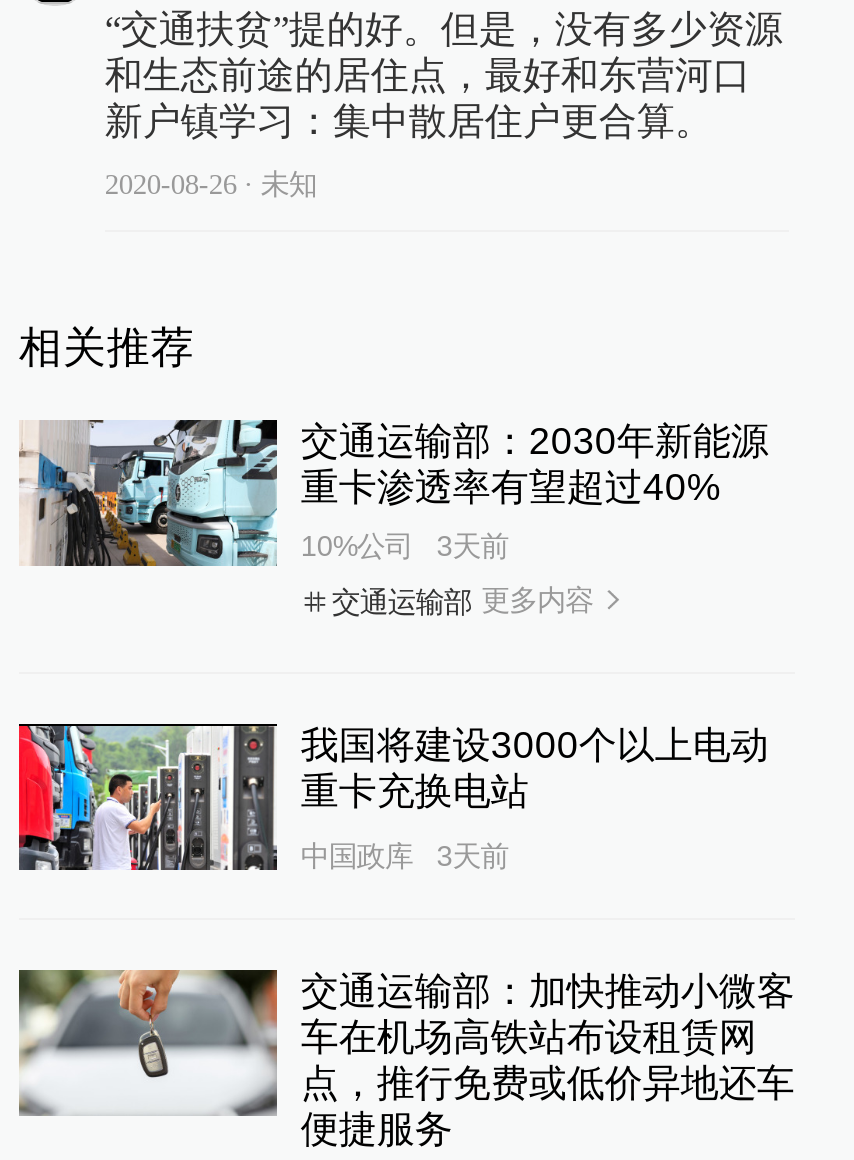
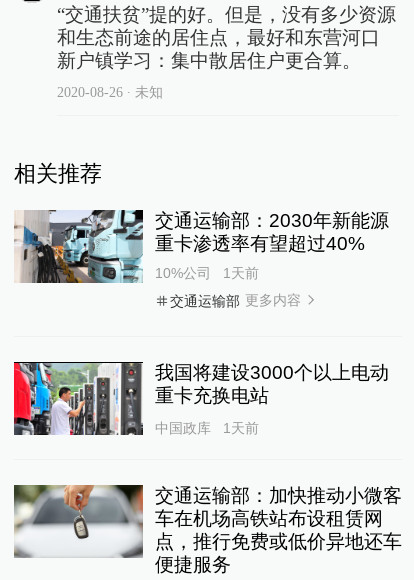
[301,530,509,562] 10%公司 3天前 -> [155,265,259,281] 10%公司 1天前
[301,841,509,873] 中国政库 3天前 -> [155,420,259,436] 中国政库 1天前

